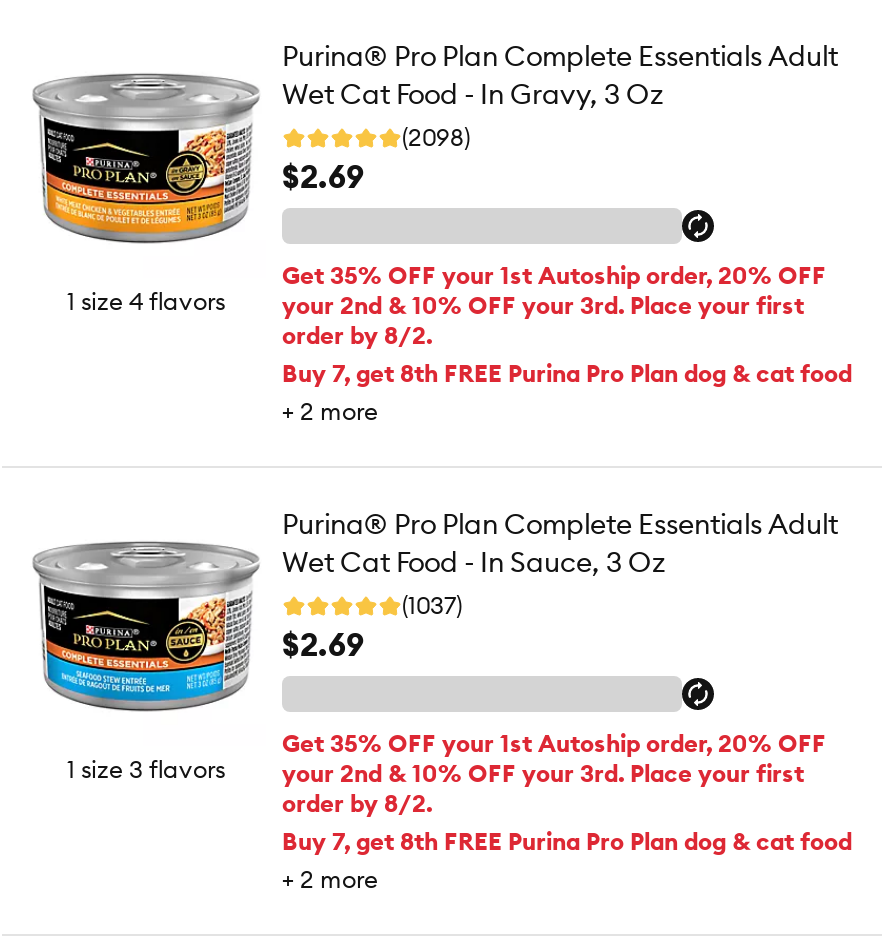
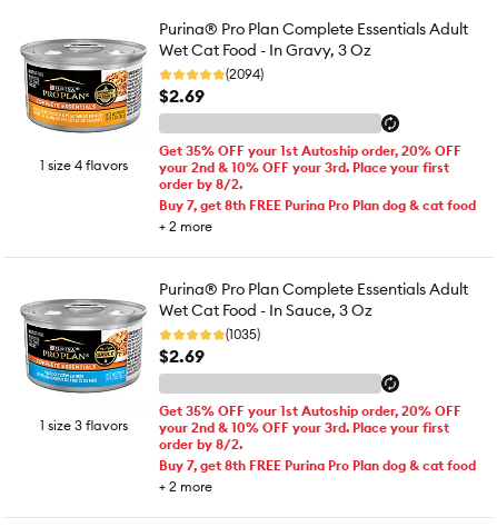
[402,122,470,152] (2098) -> [226,66,264,82] (2094)
[402,590,462,620] (1037) -> [226,326,260,343] (1035)

